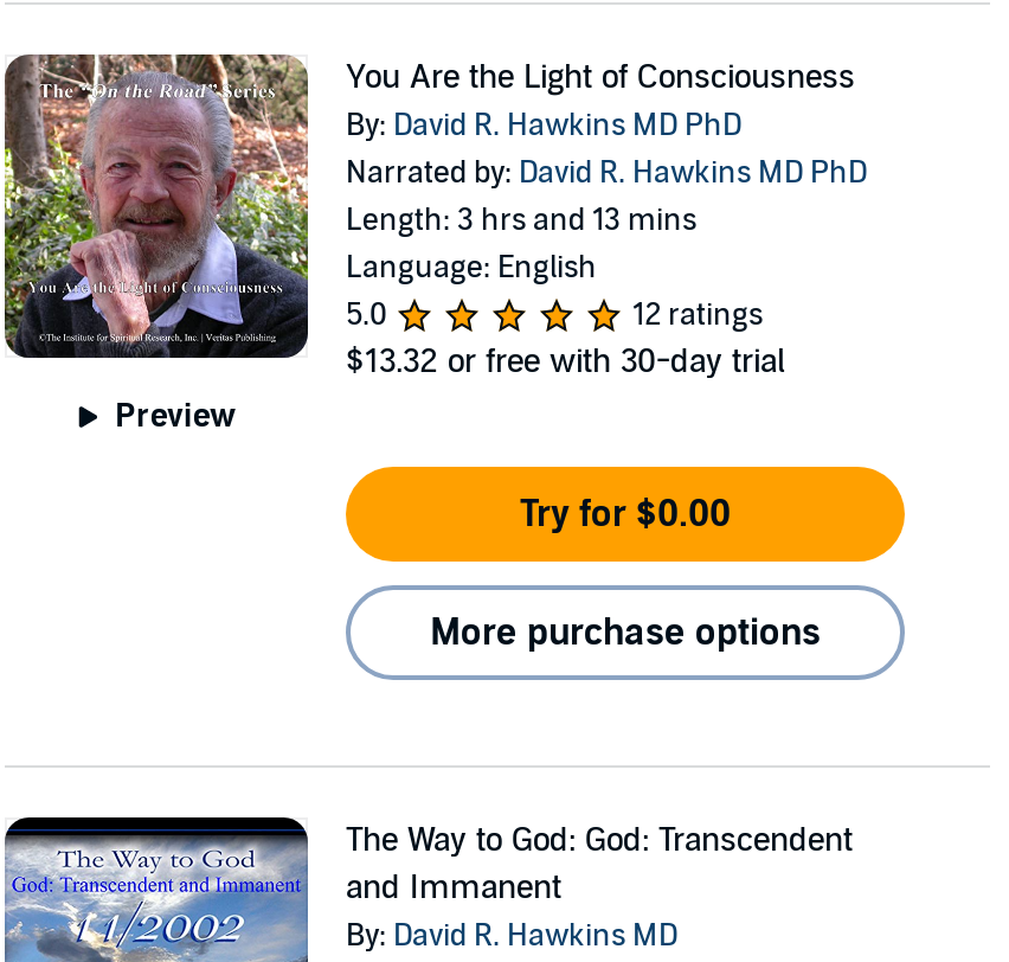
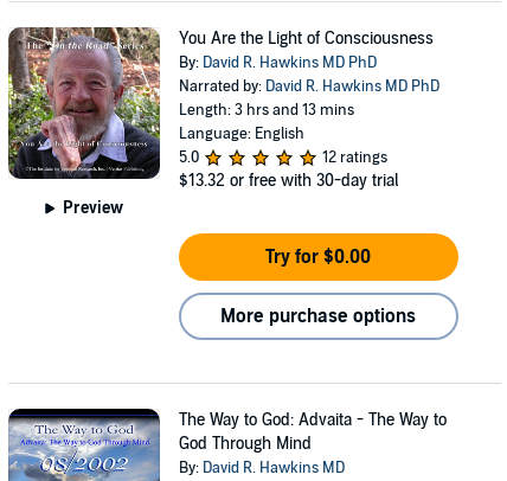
[346,820,853,908] The Way to God: God: Transcendent | and Immanent -> [179,410,447,454] The Way to God: Advaita - The Way to | God Through Mind

